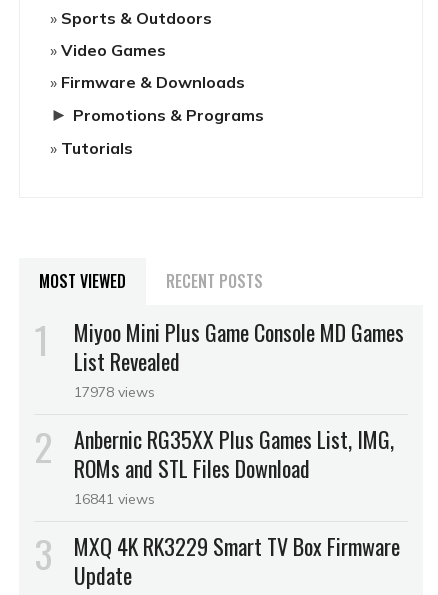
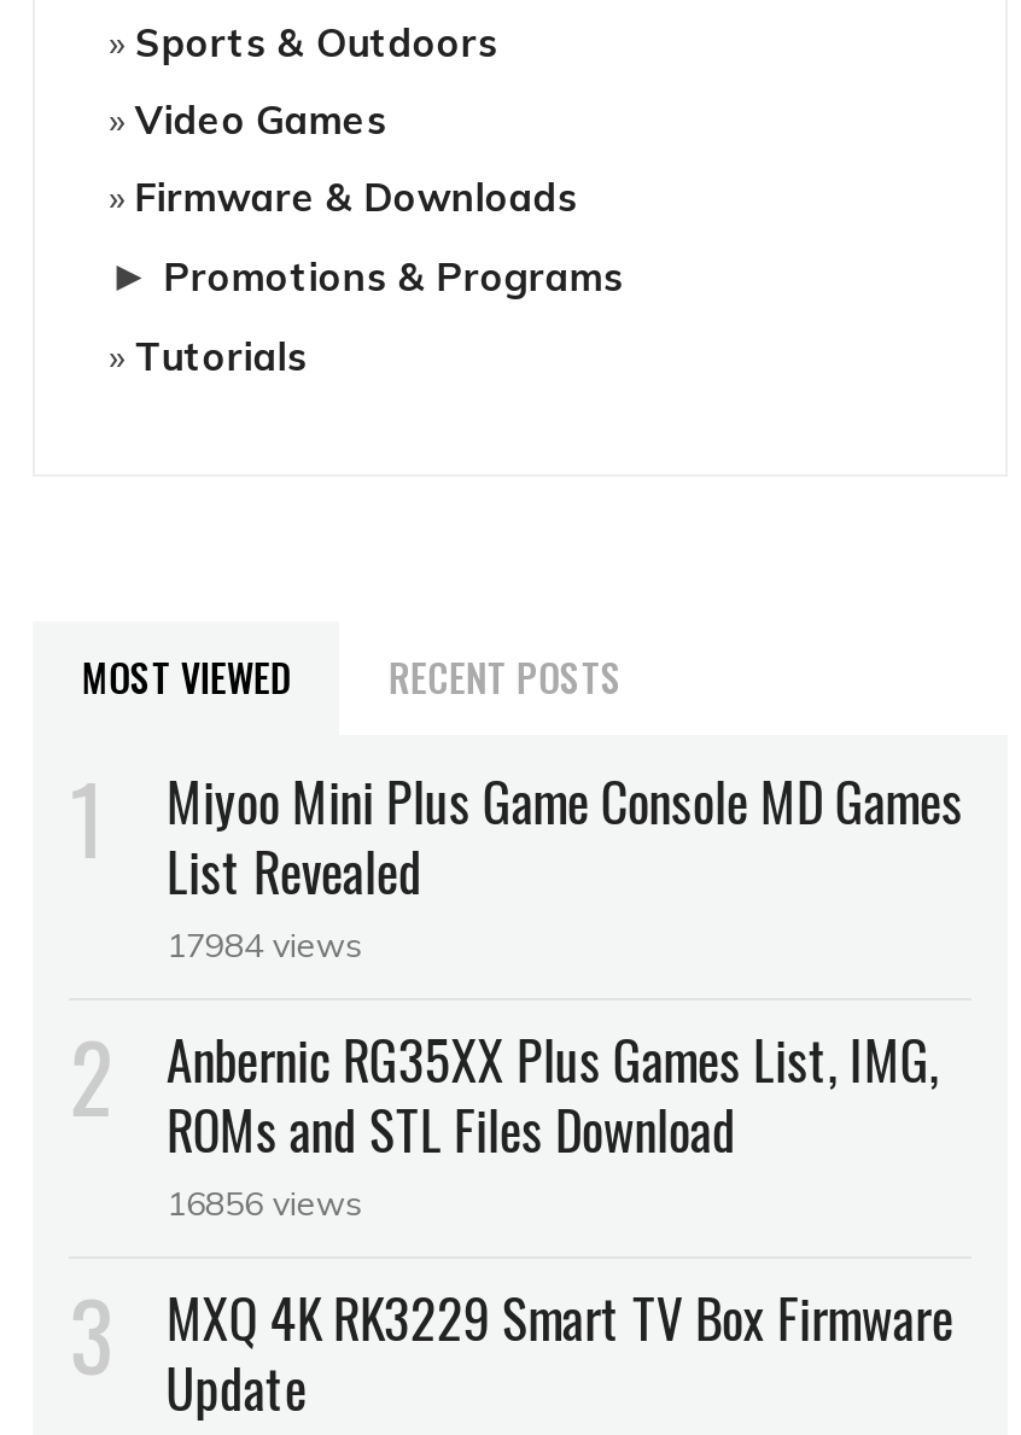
[74,383,155,401] 17978 views -> [166,922,362,966] 17984 views
[74,490,155,508] 16841 views -> [166,1181,362,1224] 16856 views

